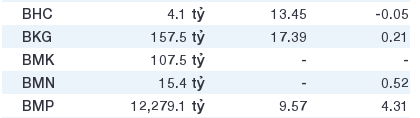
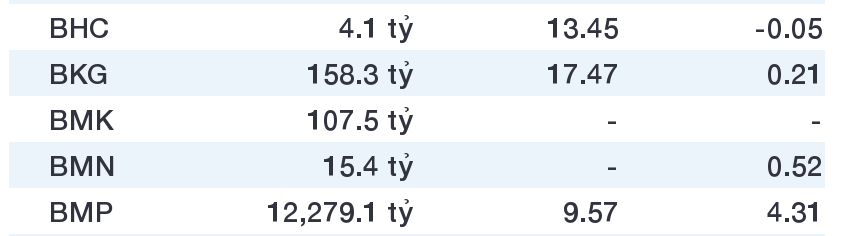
[151,28,205,45] 157.5 tỷ -> [307,56,415,90] 158.3 tỷ
[271,28,307,45] 17.39 -> [547,56,619,90] 17.47

